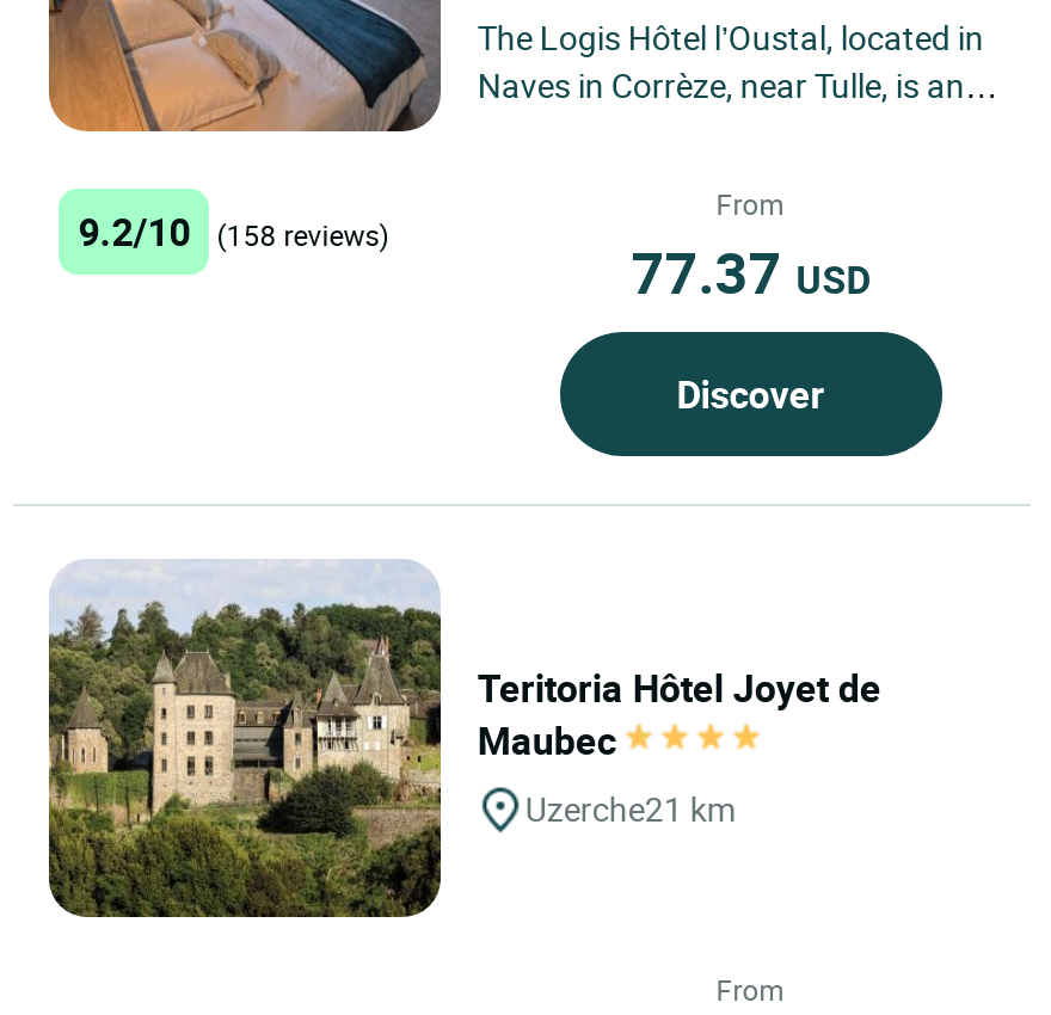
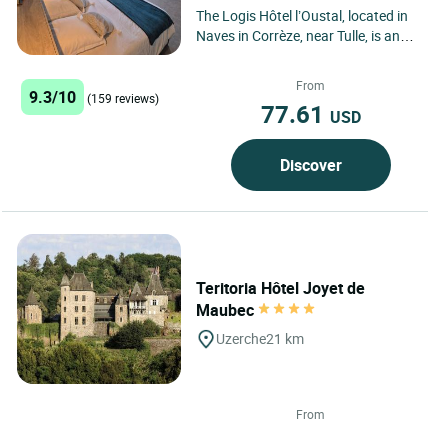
[78,204,190,257] 9.2/10 -> [29,85,76,107] 9.3/10
[217,214,389,252] (158 reviews) -> [87,89,159,105] (159 reviews)
[631,233,870,309] 77.37 USD -> [261,97,361,129] 77.61 USD

